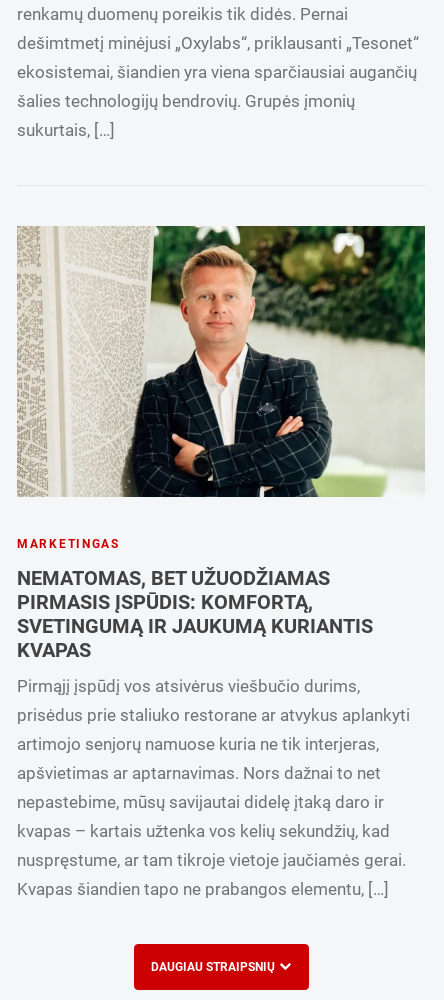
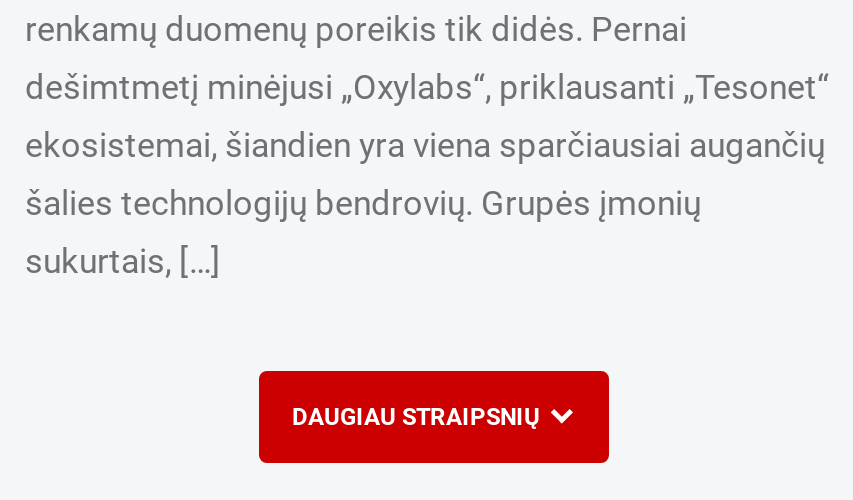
[16,225,426,899] [image] | MARKETINGAS | NEMATOMAS, BET UŽUODŽIAMAS | PIRMASIS ĮSPŪDIS: KOMFORTĄ, | SVETINGUMĄ IR JAUKUMĄ KURIANTIS | KVAPAS | Pirmąjį įspūdį vos atsivėrus viešbučio durims, | prisėdus prie staliuko restorane ar atvykus aplankyti | artimojo senjorų namuose kuria ne tik interjeras, | apšvietimas ar aptarnavimas. Nors dažnai to net | nepastebime, mūsų savijautai didelę įtaką daro ir | kvapas – kartais užtenka vos kelių sekundžių, kad | nuspręstume, ar tam tikroje vietoje jaučiamės gerai. | Kvapas šiandien tapo ne prabangos elementu, […] -> none

